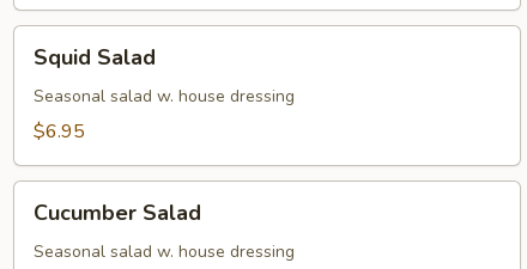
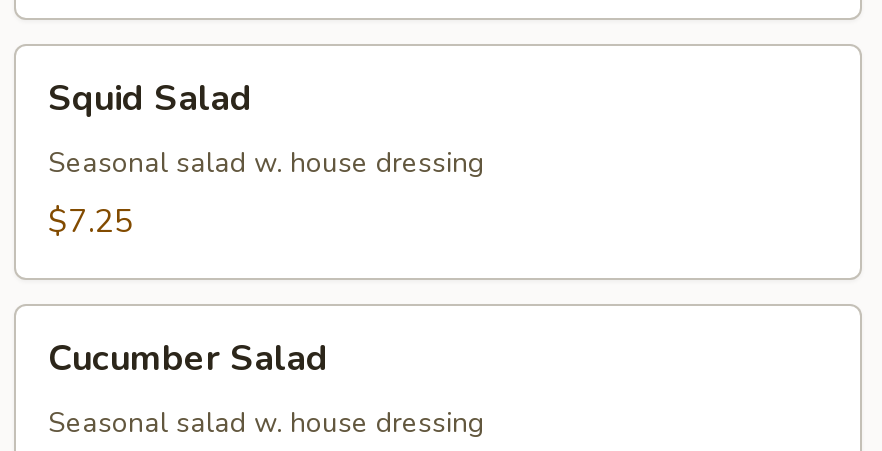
[34,118,85,145] $6.95 -> [48,200,134,244] $7.25

